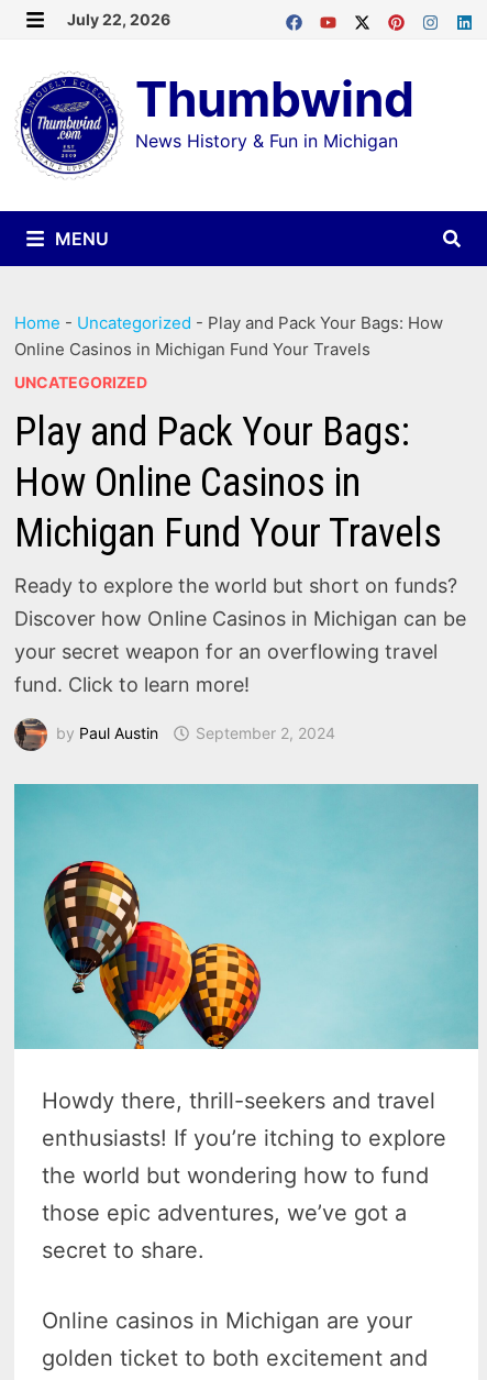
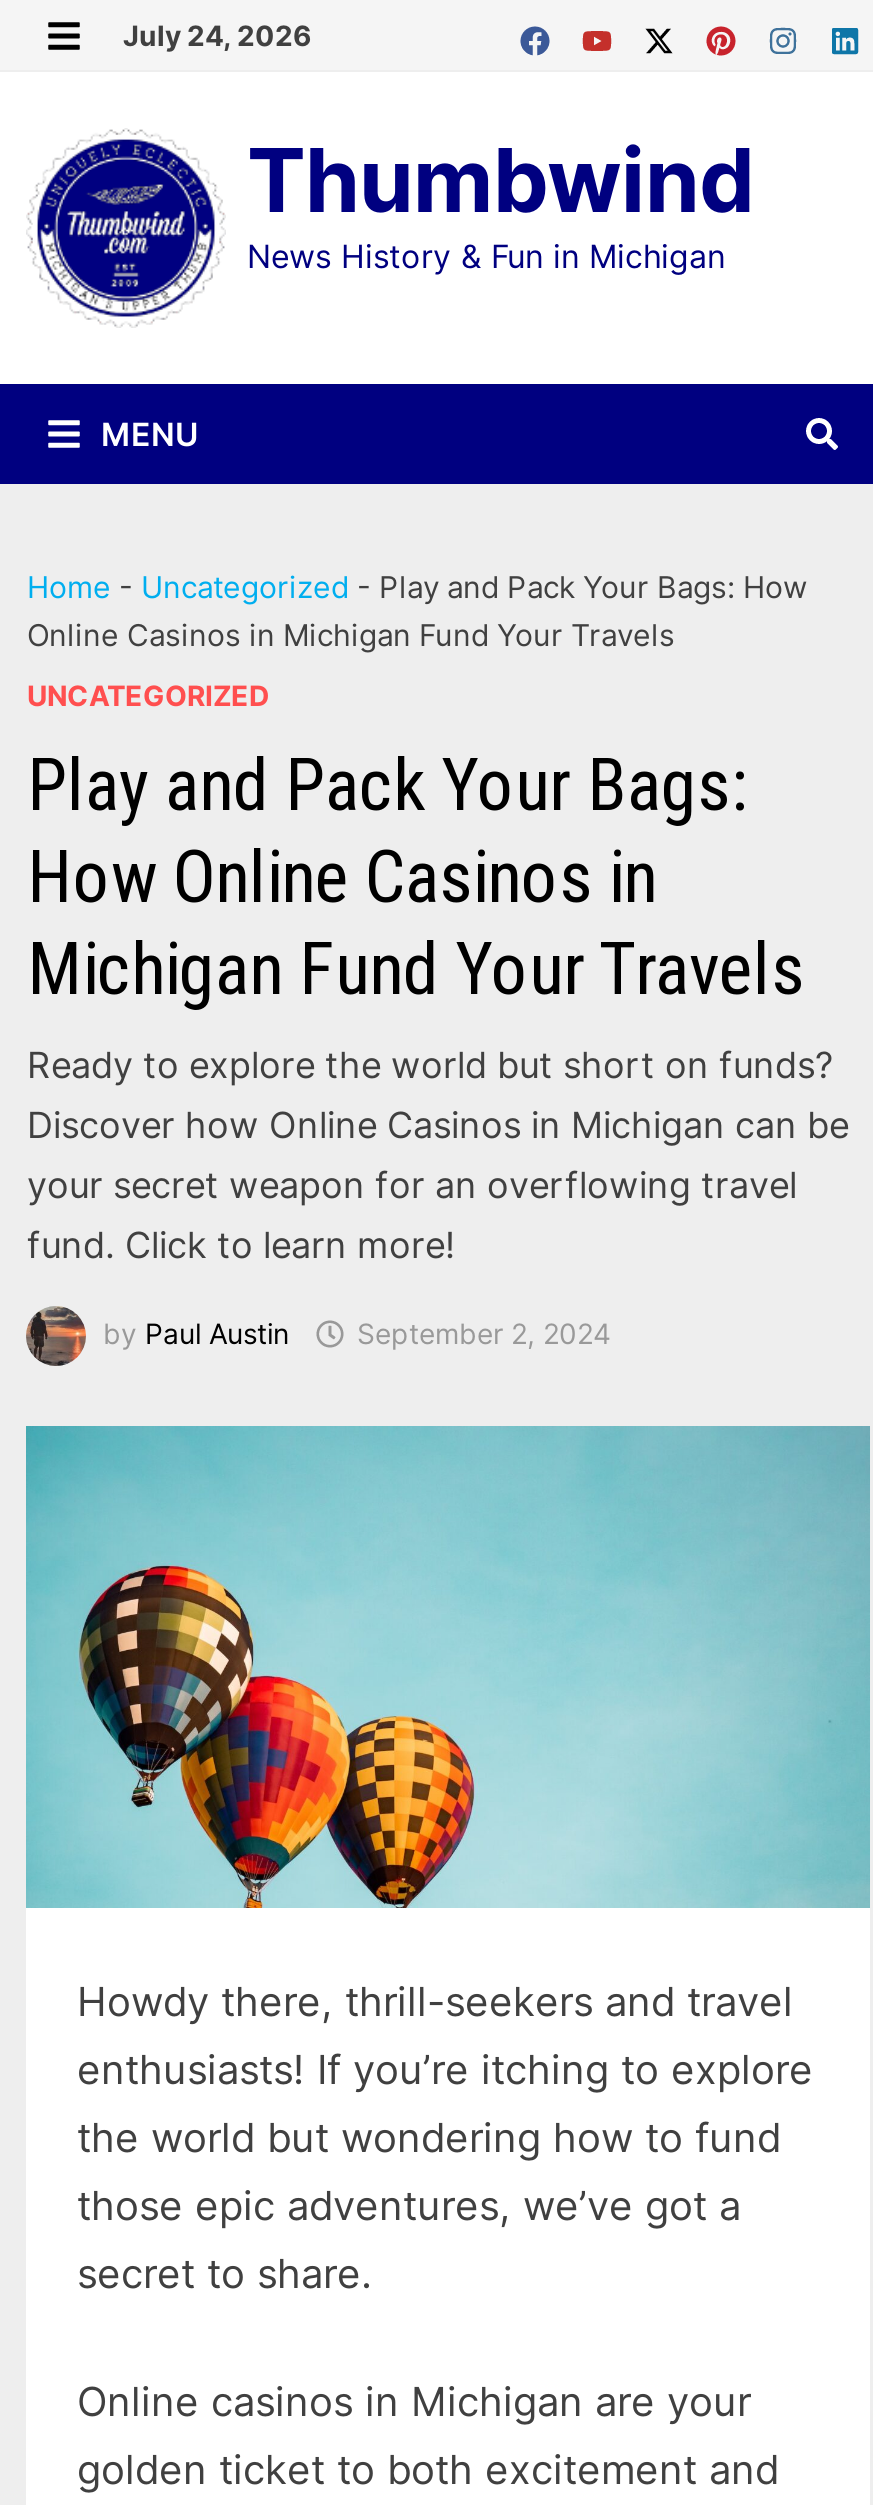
[67,10,171,29] July 22, 2026 -> [123,18,311,52] July 24, 2026

